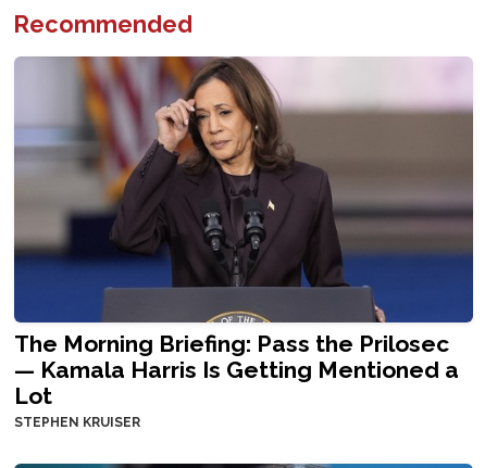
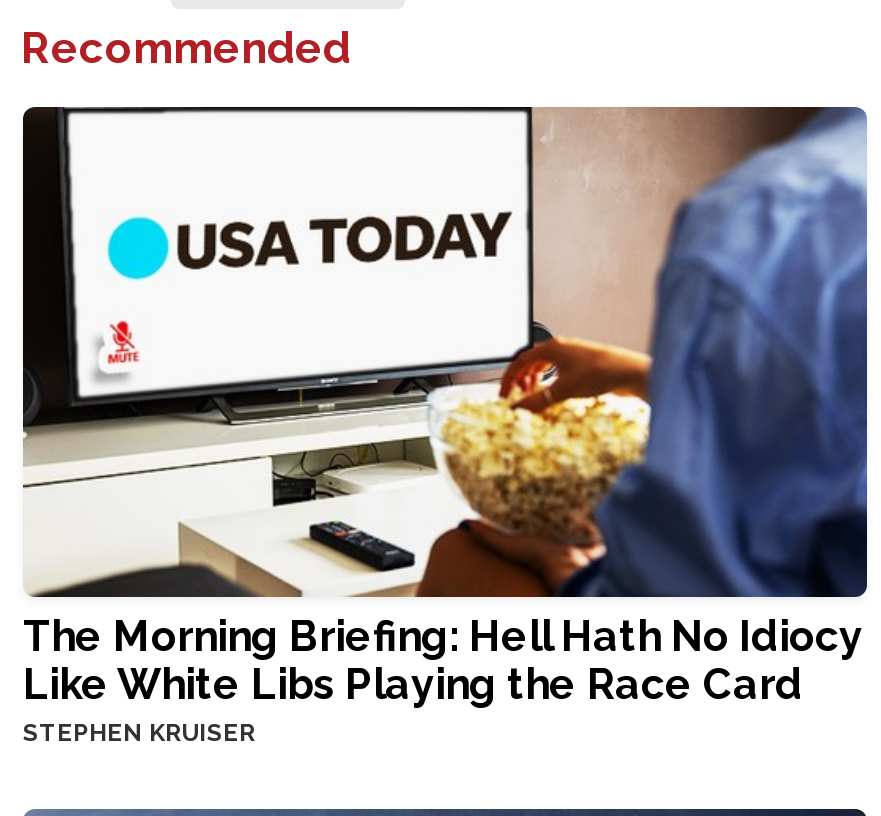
[13,56,474,410] [image] | The Morning Briefing: Pass the Prilosec | — Kamala Harris Is Getting Mentioned a | Lot -> [21,106,869,708] [image] | The Morning Briefing: Hell Hath No Idiocy | Like White Libs Playing the Race Card

